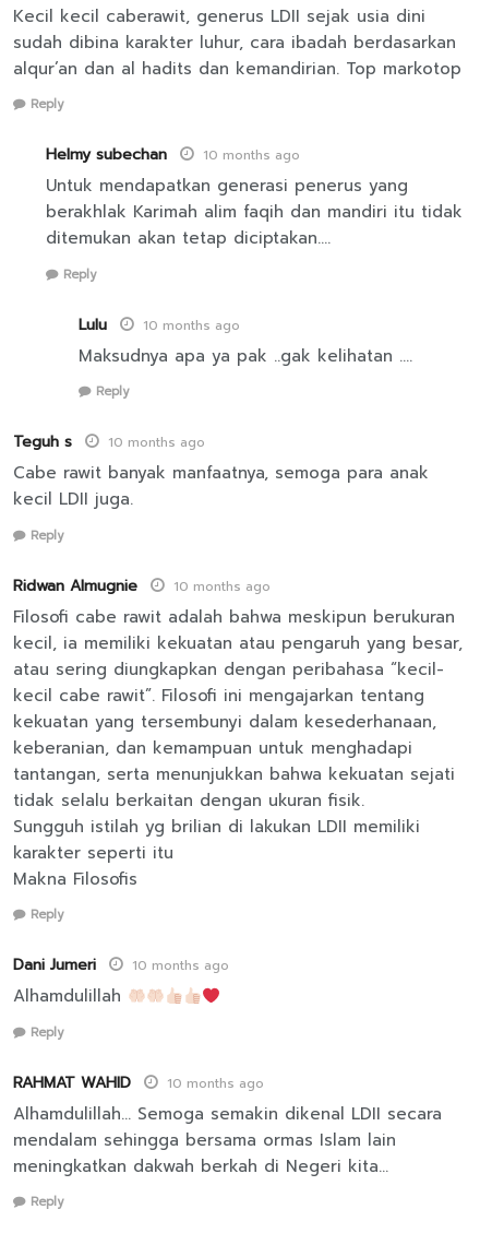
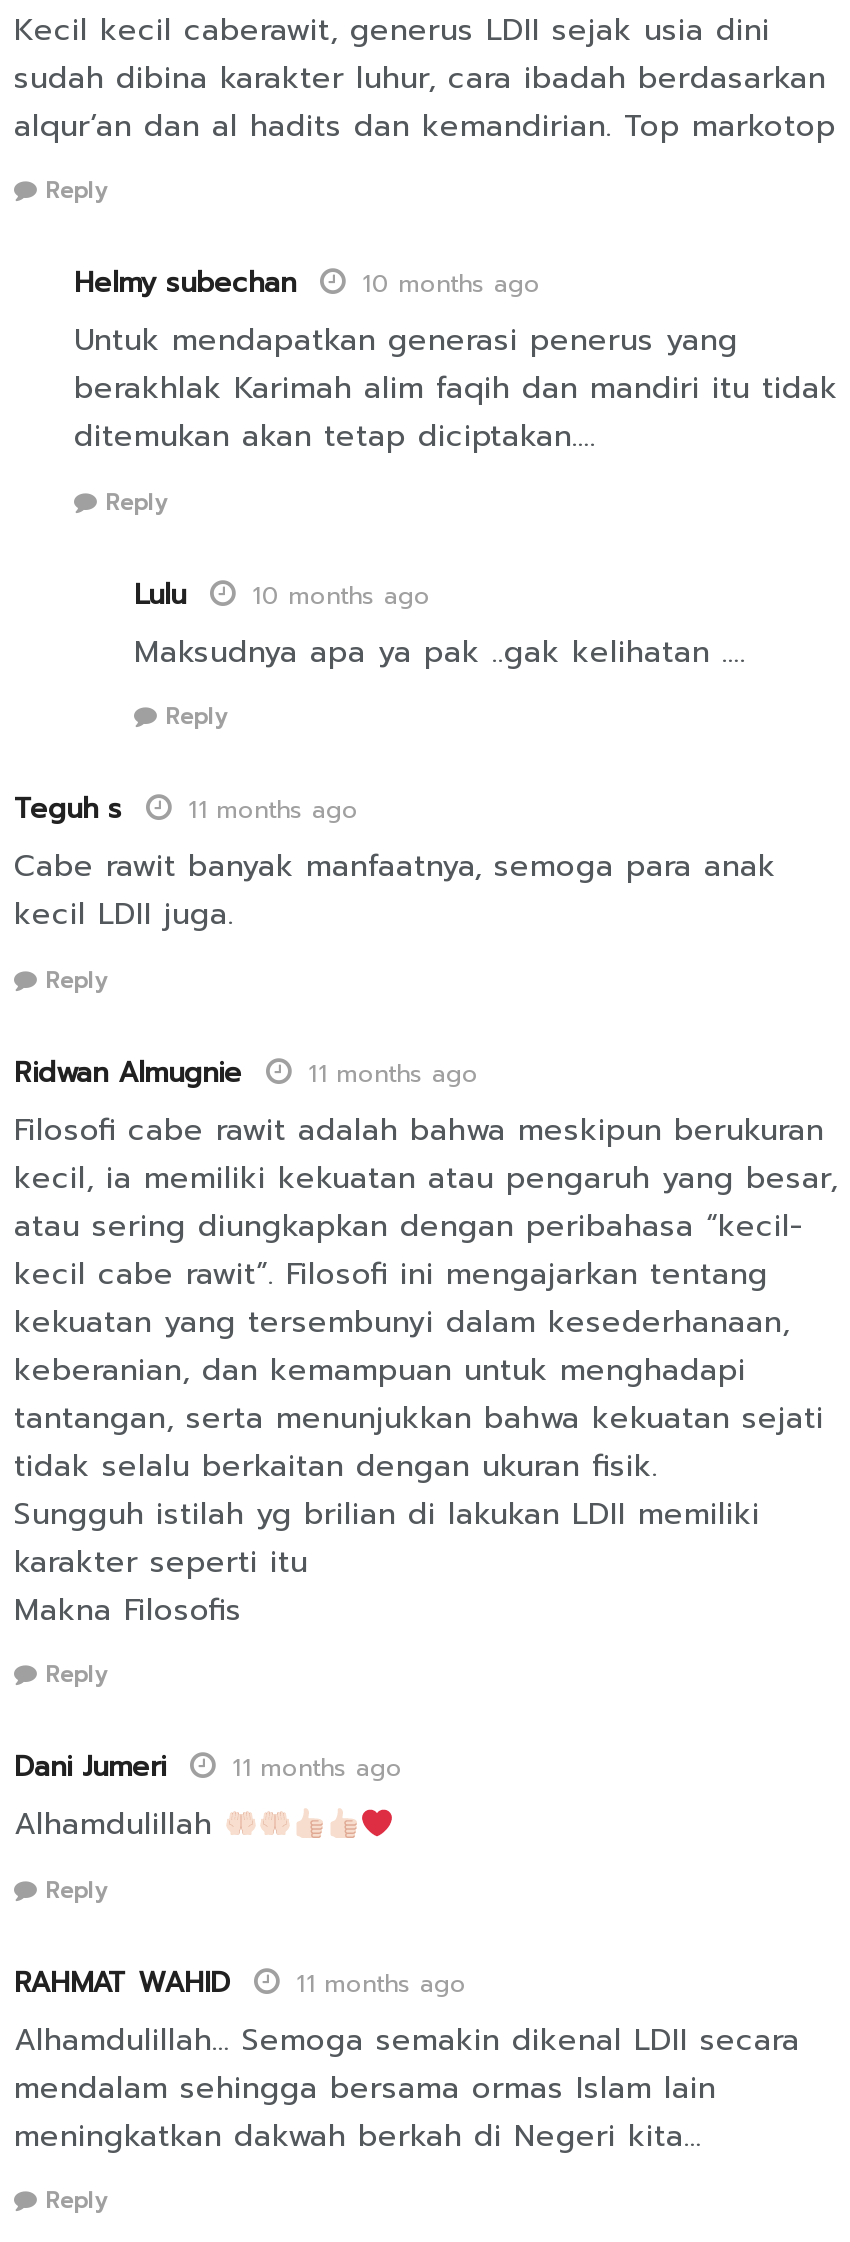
[13,431,205,454] Teguh s 10 months ago -> [14,789,358,831] Teguh s 11 months ago
[13,574,271,597] Ridwan Almugnie 10 months ago -> [14,1052,478,1094] Ridwan Almugnie 11 months ago
[13,954,229,977] Dani Jumeri 10 months ago -> [14,1747,402,1789] Dani Jumeri 11 months ago
[13,1071,264,1094] RAHMAT WAHID 10 months ago -> [14,1962,466,2004] RAHMAT WAHID 11 months ago

